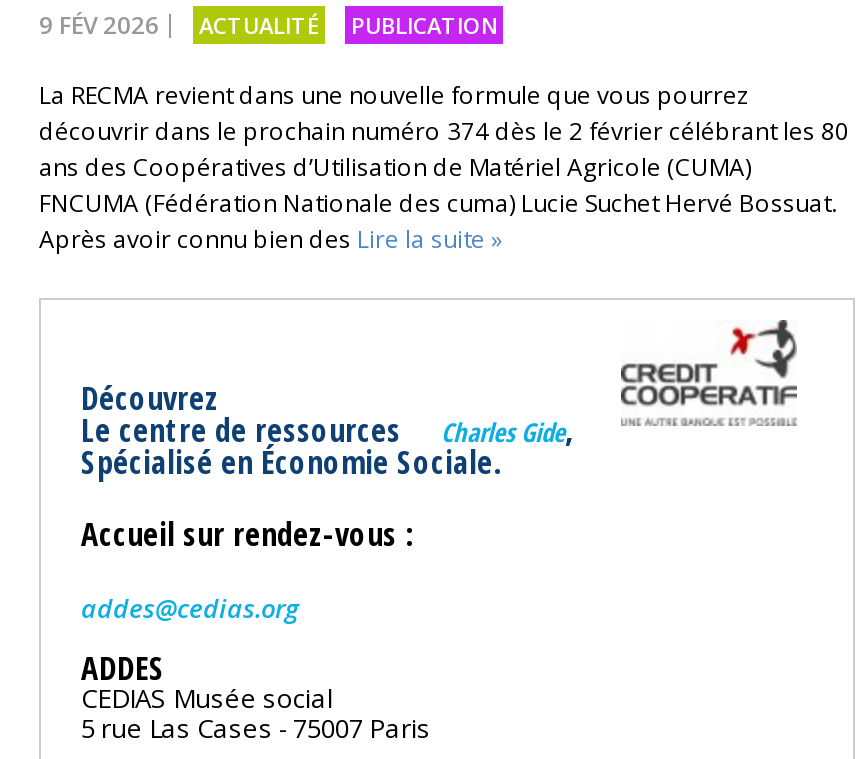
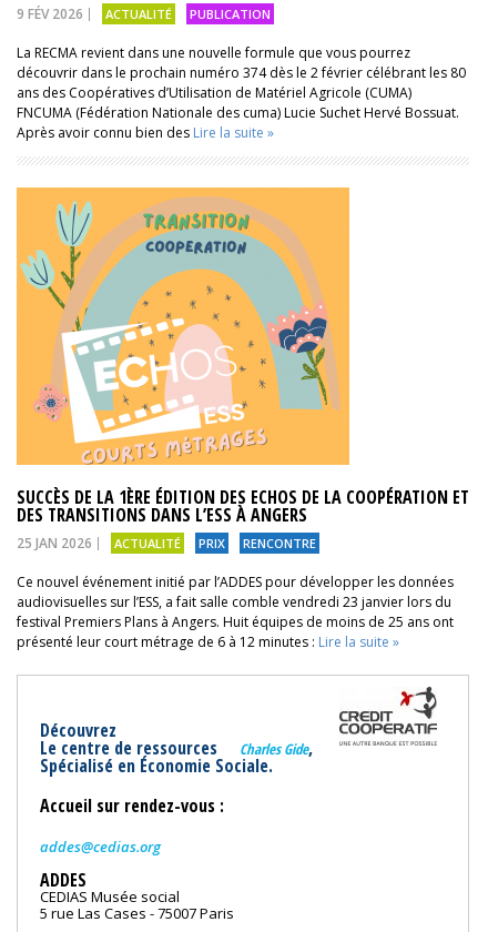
none -> [16,186,469,651] [image] | SUCCÈS DE LA 1ÈRE ÉDITION DES ECHOS DE LA COOPÉRATION ET | DES TRANSITIONS DANS L’ESS À ANGERS | 25 JAN 2026 | ACTUALITÉ | PRIX | RENCONTRE | Ce nouvel événement initié par l’ADDES pour développer les données | audiovisuelles sur l’ESS, a fait salle comble vendredi 23 janvier lors du | festival Premiers Plans à Angers. Huit équipes de moins de 25 ans ont | présenté leur court métrage de 6 à 12 minutes : Lire la suite »

